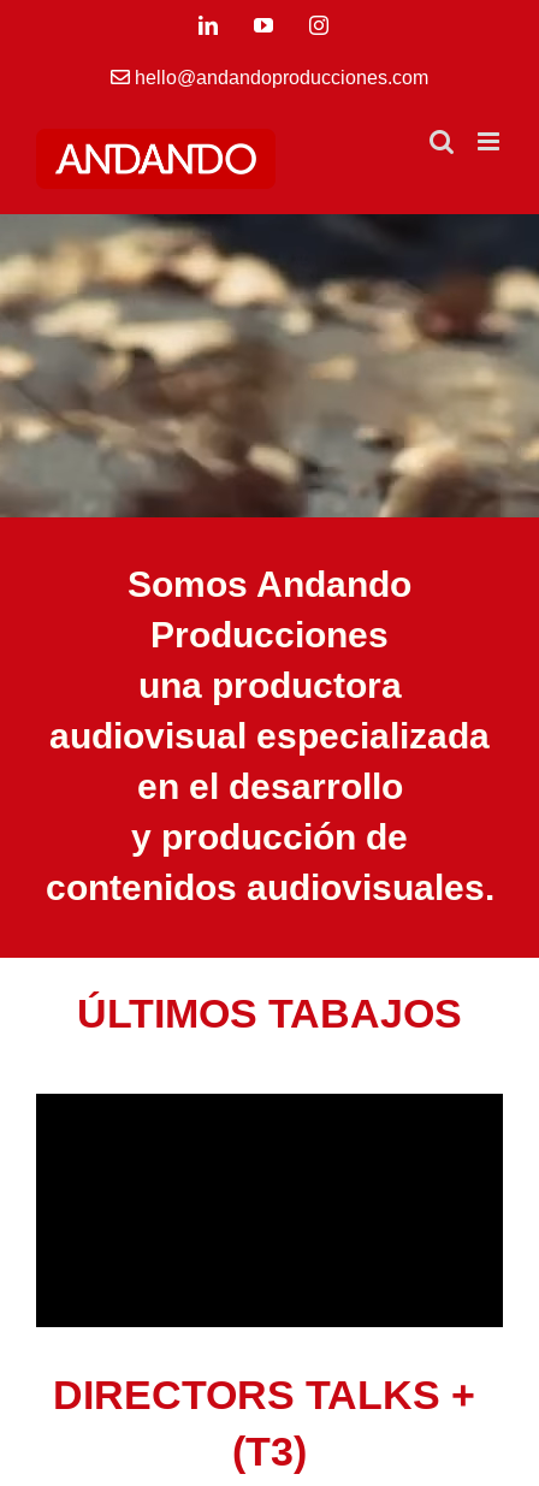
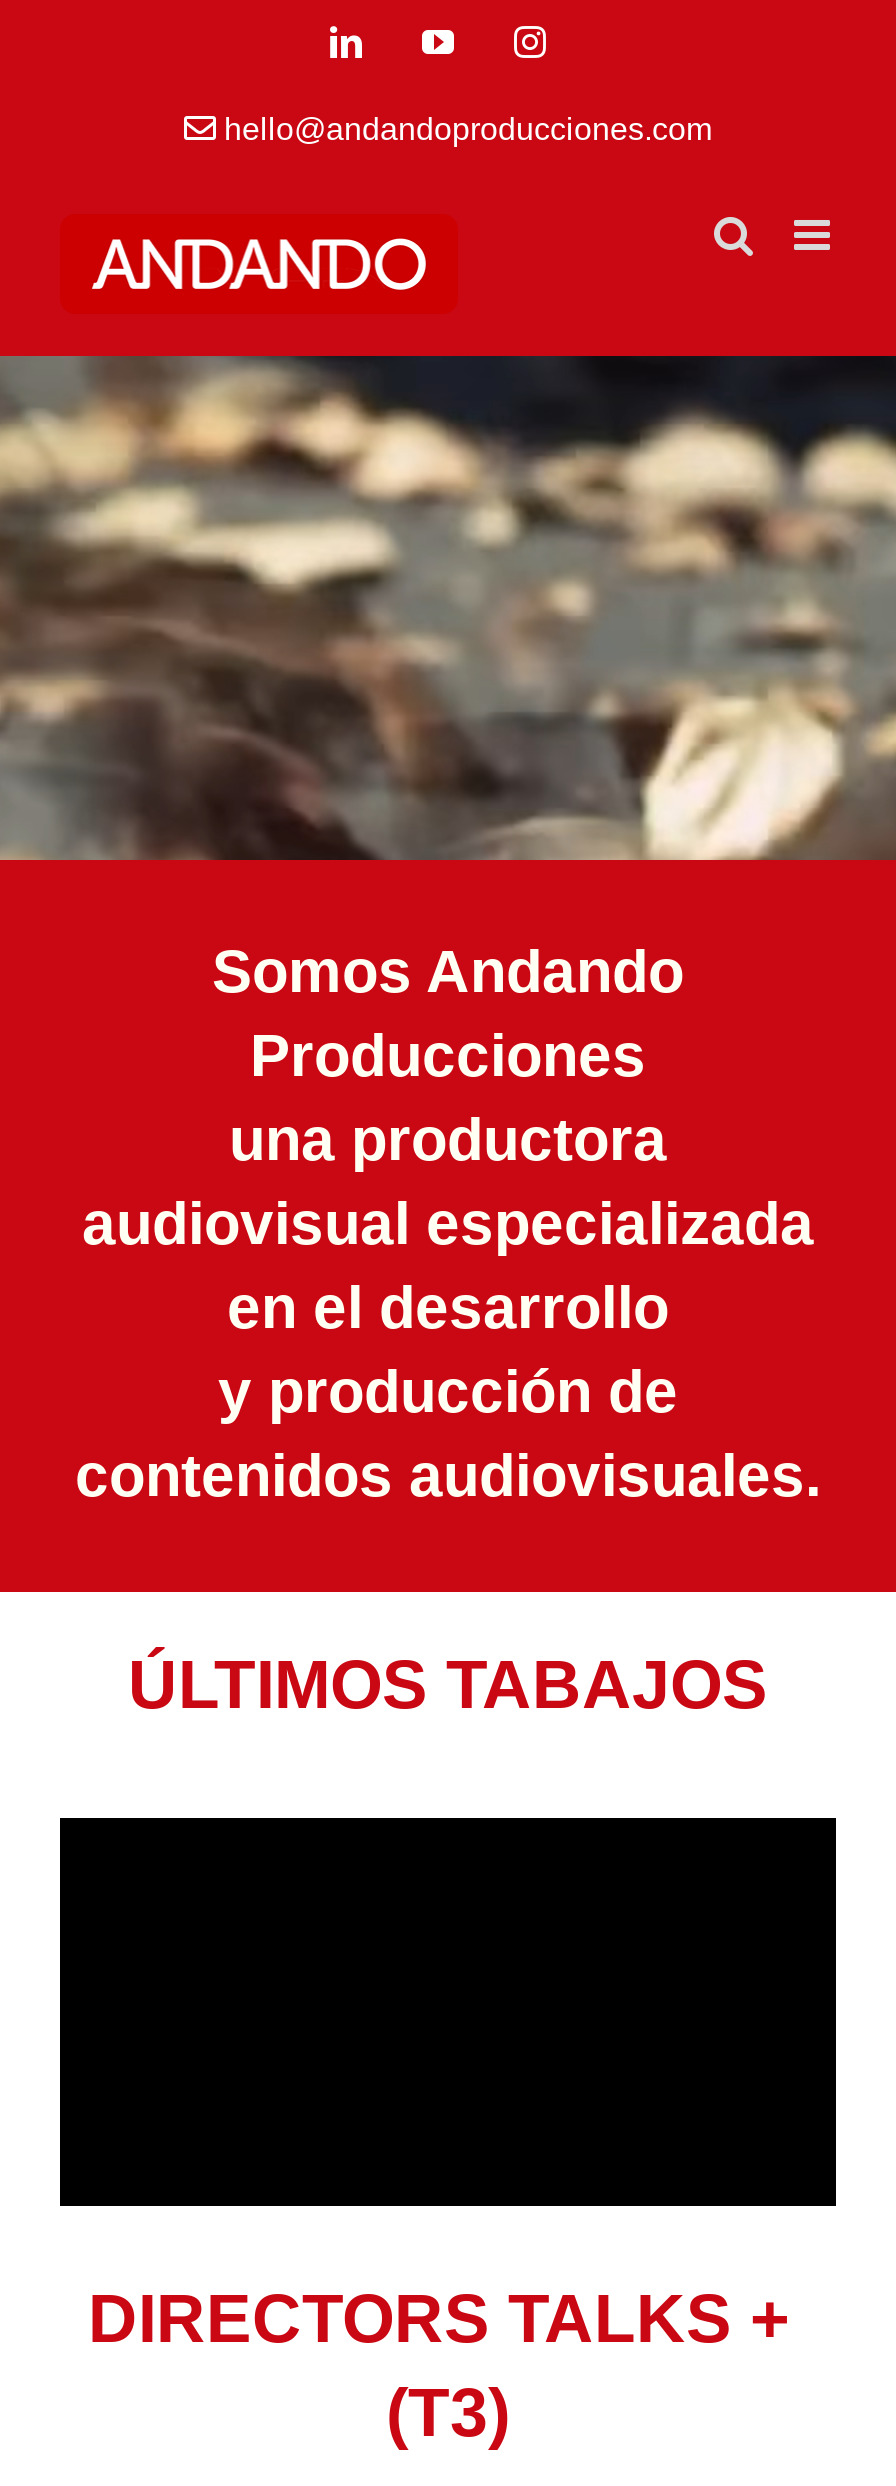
[4,214,535,519] [image] -> [6,356,890,862] [image]

